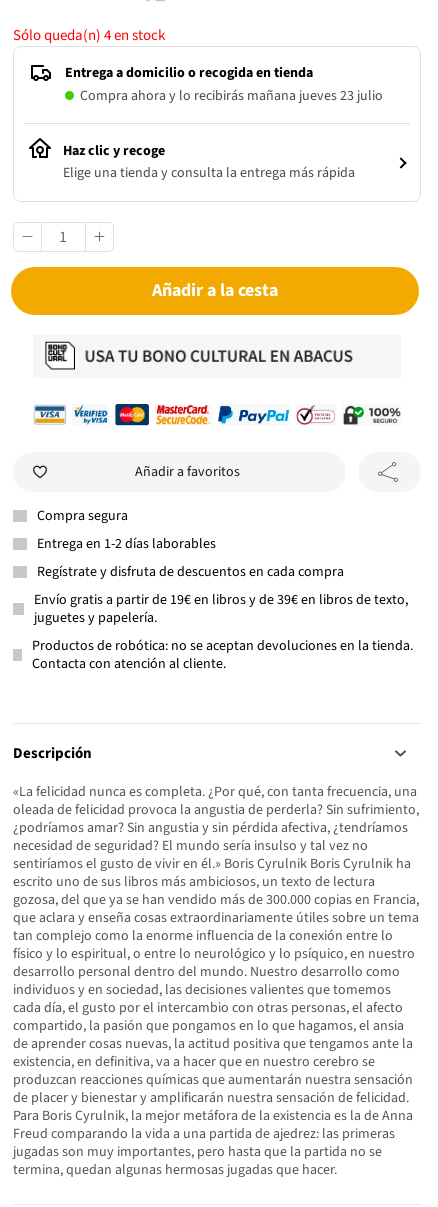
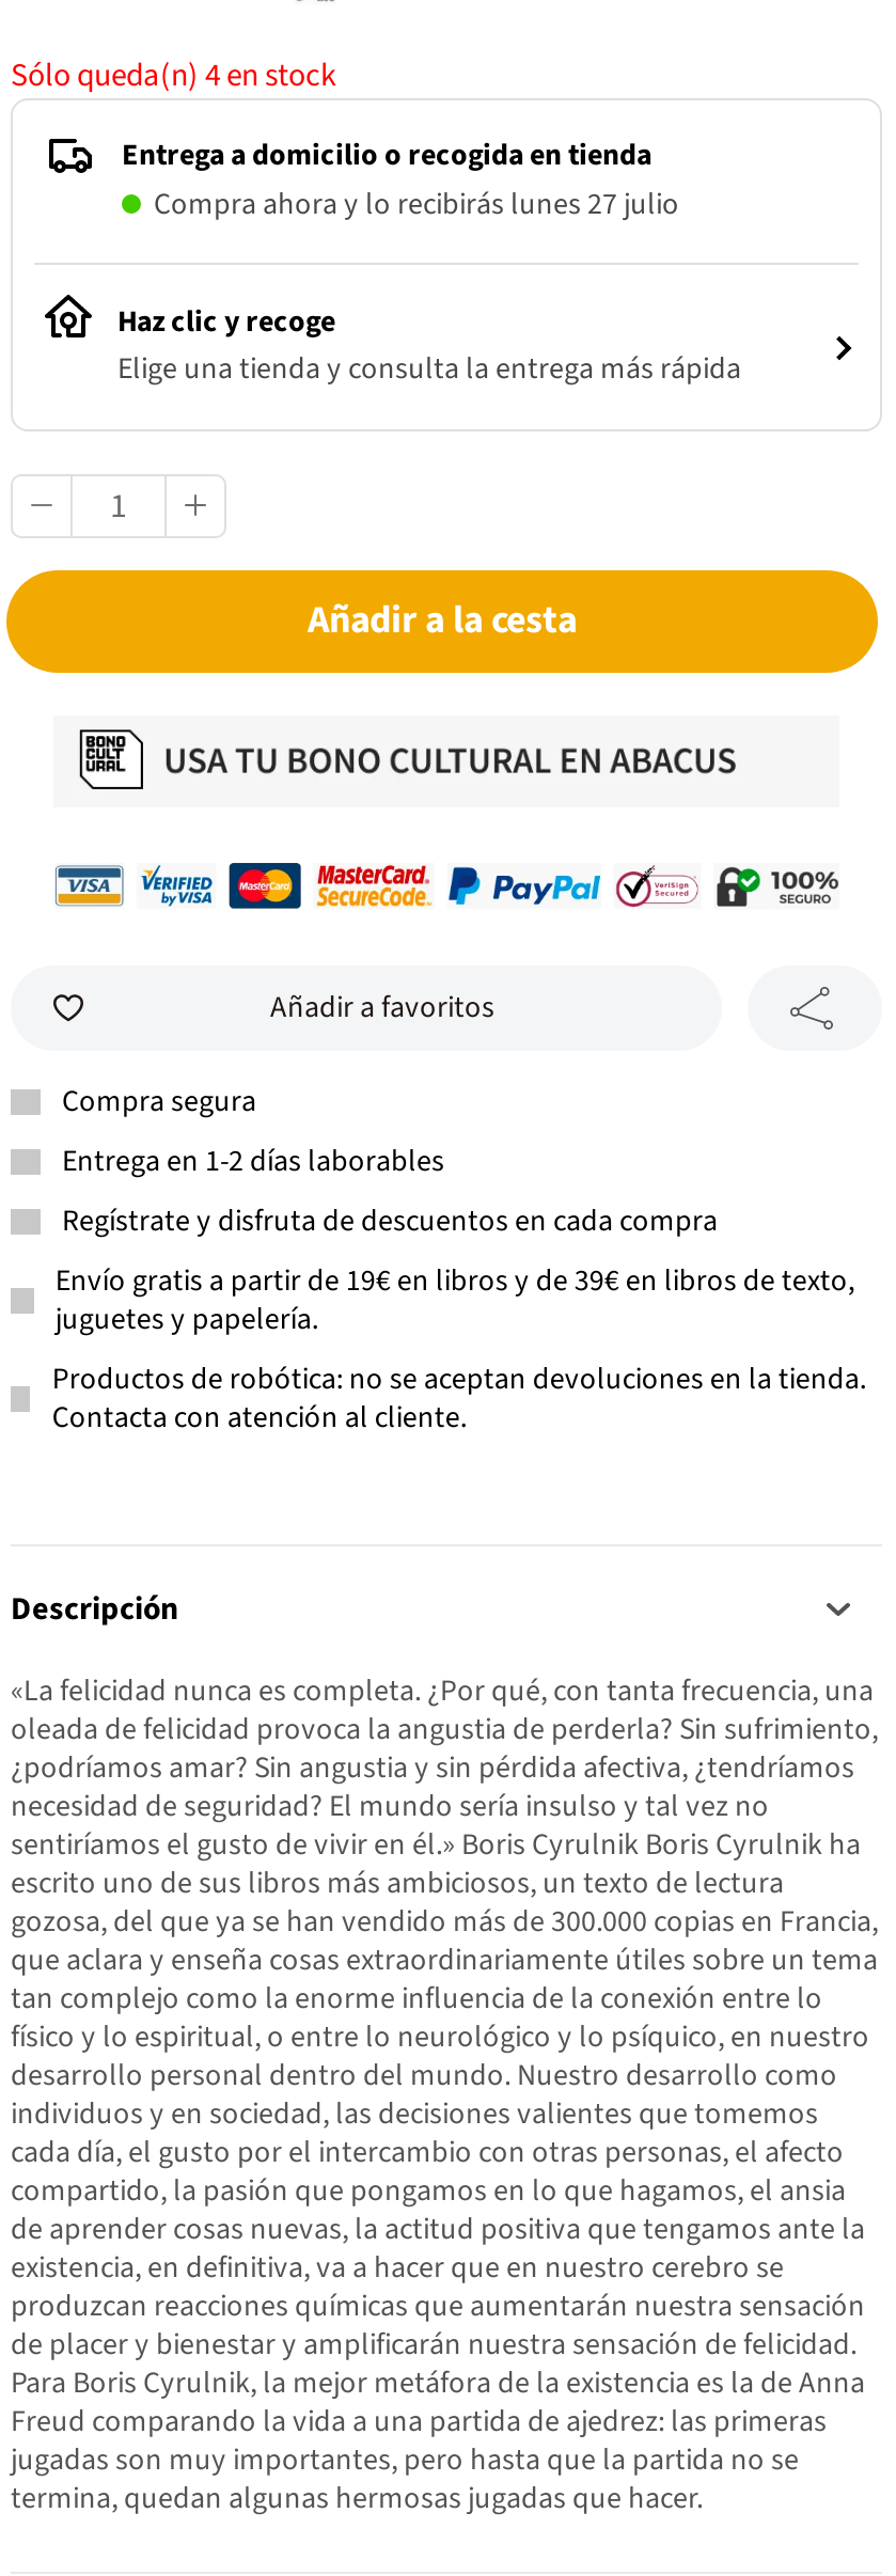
[80,86,383,106] Compra ahora y lo recibirás mañana jueves 23 julio -> [154,184,679,226] Compra ahora y lo recibirás lunes 27 julio

